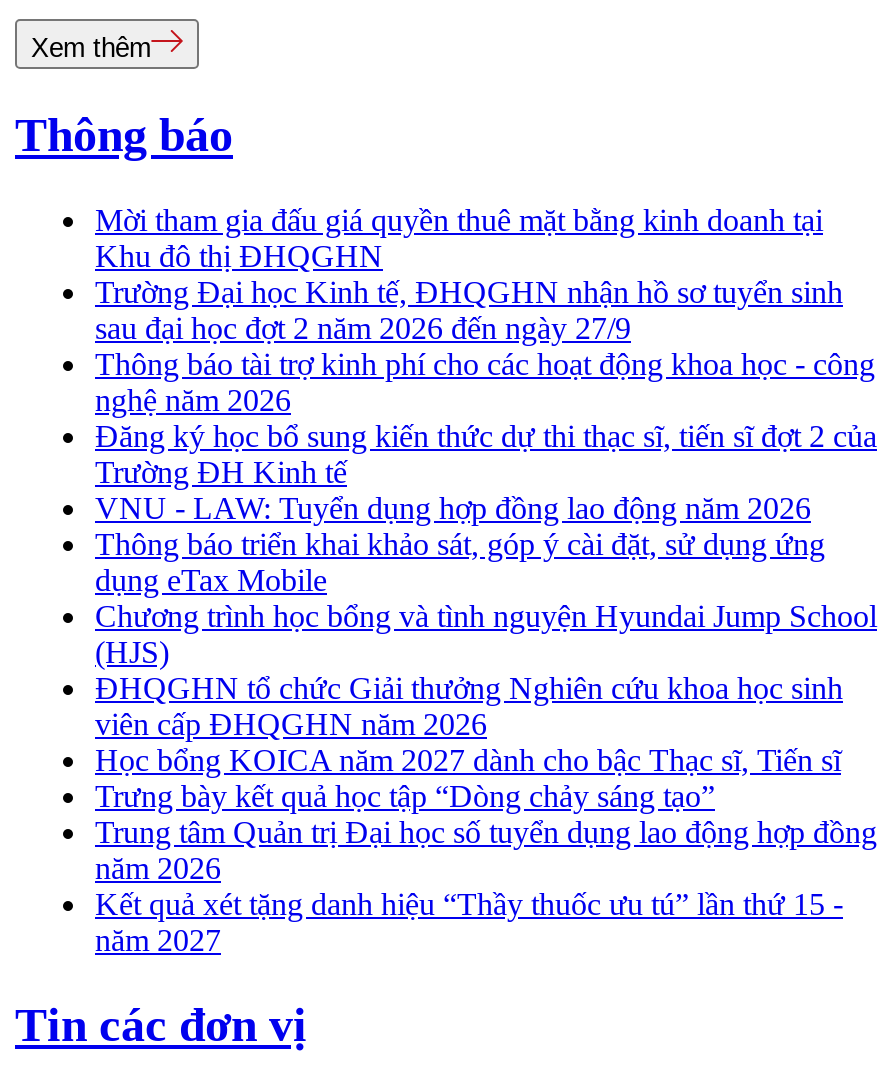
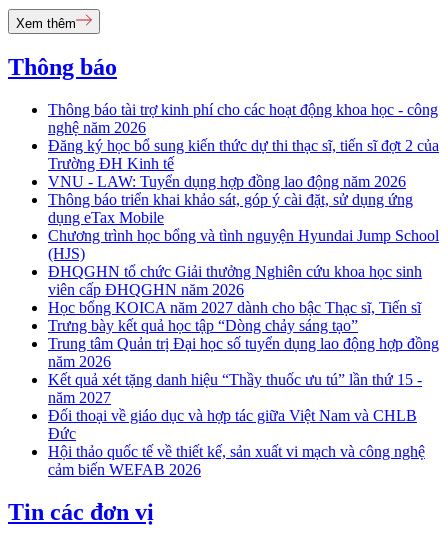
[95,203,843,345] Mời tham gia đấu giá quyền thuê mặt bằng kinh doanh tại | Khu đô thị ĐHQGHN | Trường Đại học Kinh tế, ĐHQGHN nhận hồ sơ tuyển sinh | sau đại học đợt 2 năm 2026 đến ngày 27/9 -> none
moved [95,347,877,957] -> [48,101,439,406]: Thông báo tài trợ kinh phí cho các hoạt động khoa học - công | nghệ năm 2026 | Đăng ký học bổ sung kiến thức dự thi thạc sĩ, tiến sĩ đợt 2 của | ... | Kết quả xét tặng danh hiệu “Thầy thuốc ưu tú” lần thứ 15 - | năm 2027
none -> [48,407,425,478] Đối thoại về giáo dục và hợp tác giữa Việt Nam và CHLB | Đức | Hội thảo quốc tế về thiết kế, sản xuất vi mạch và công nghệ | cảm biến WEFAB 2026

